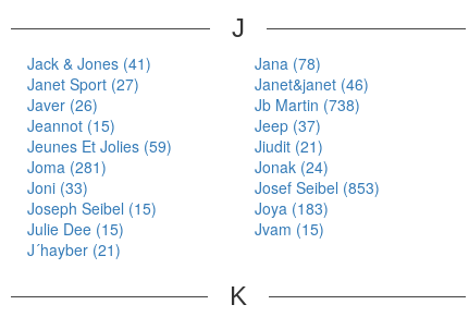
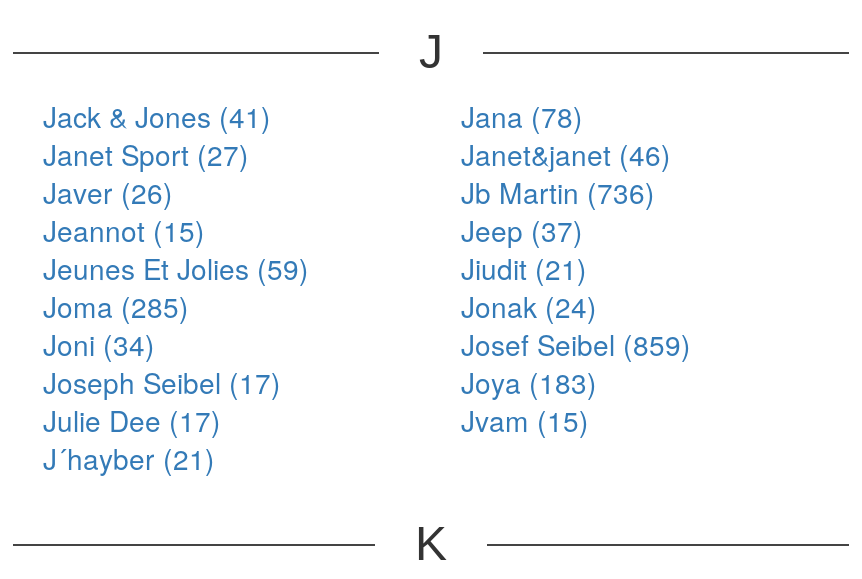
[255,94,360,115] Jb Martin (738) -> [461,172,655,212] Jb Martin (736)
[27,156,107,178] Joma (281) -> [43,286,189,326] Joma (285)
[27,176,88,198] Joni (33) -> [43,324,155,364] Joni (34)
[255,176,380,198] Josef Seibel (853) -> [461,324,691,364] Josef Seibel (859)
[27,197,157,219] Joseph Seibel (15) -> [43,362,281,402] Joseph Seibel (17)
[27,218,124,240] Julie Dee (15) -> [43,400,221,440] Julie Dee (17)

